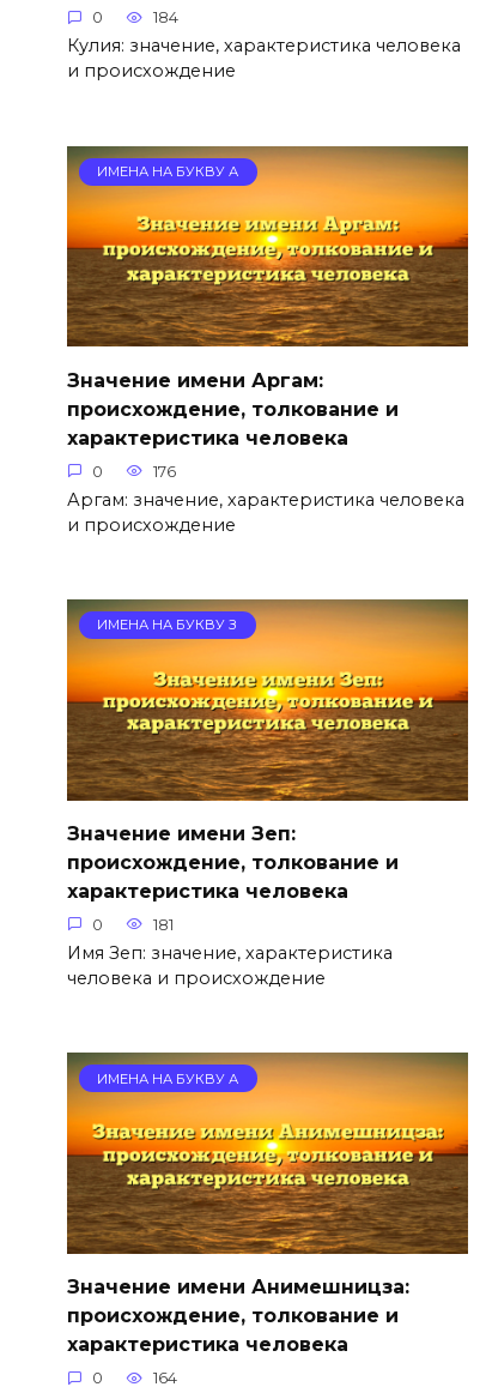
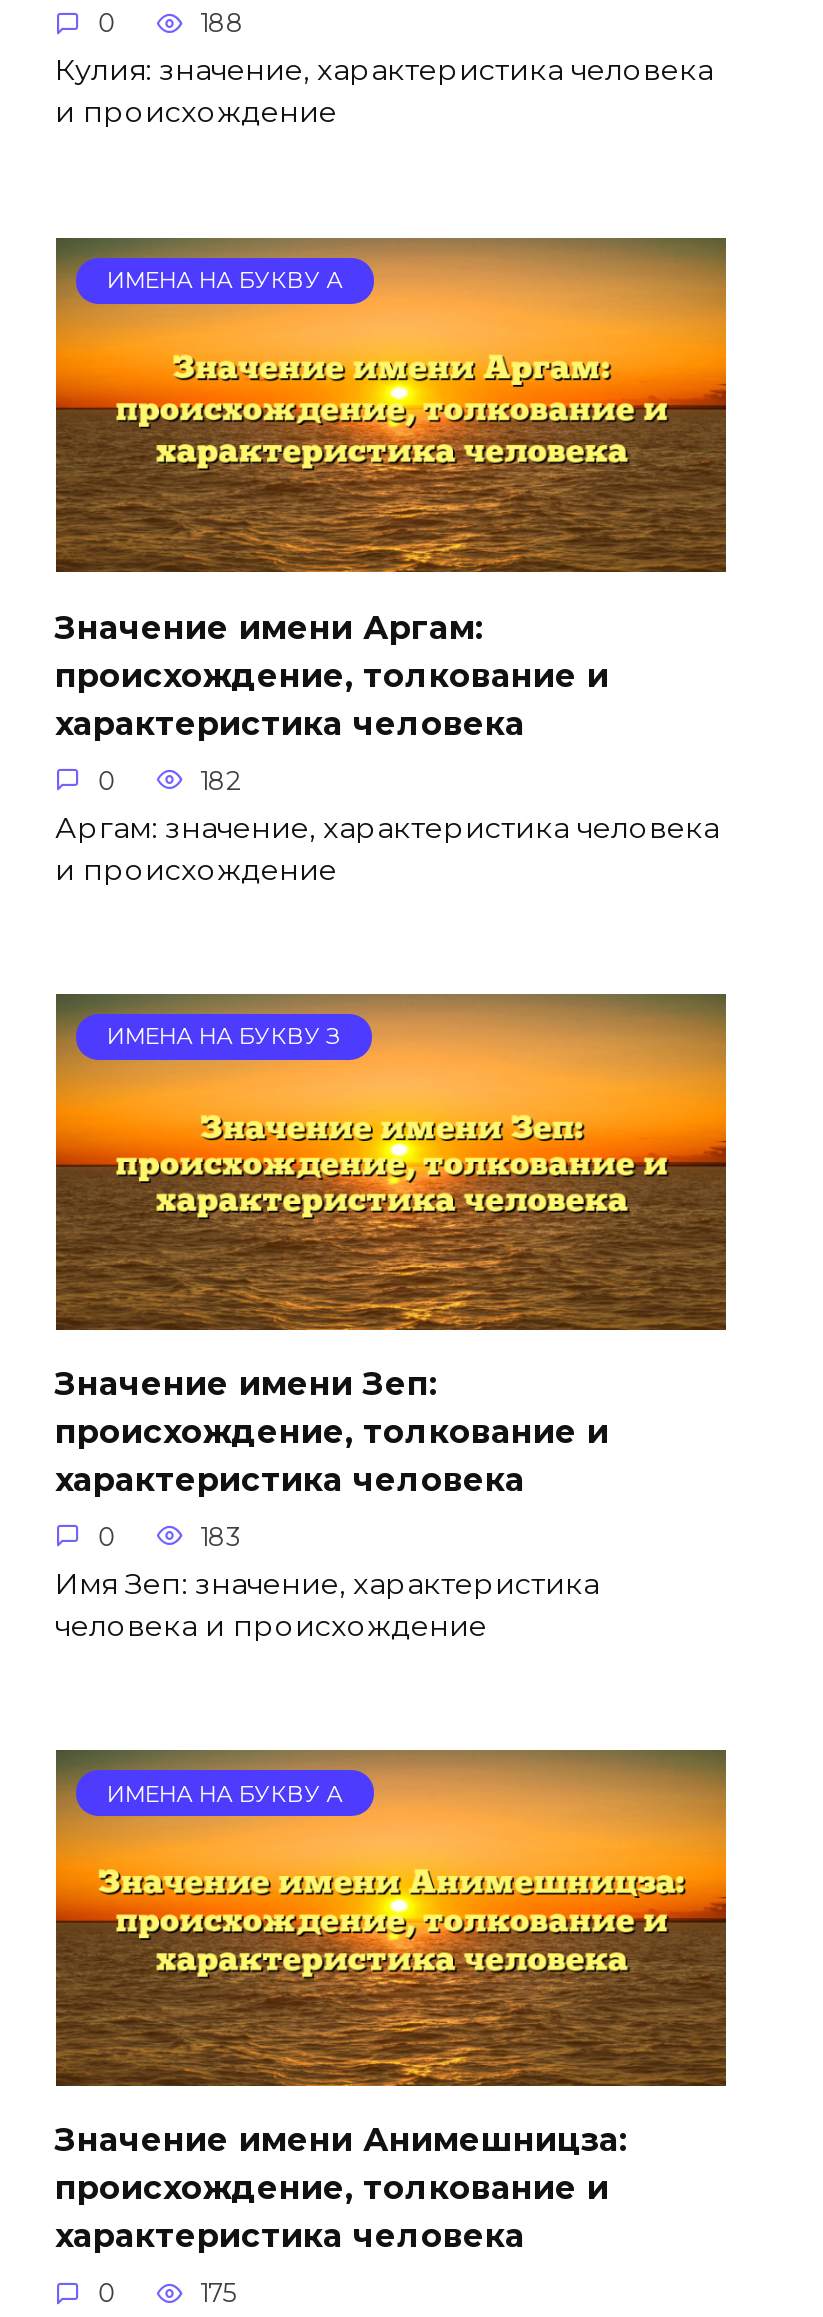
[153,9,178,27] 184 -> [200,9,244,39] 188
[153,462,176,480] 176 -> [200,765,240,795] 182
[153,916,174,934] 181 -> [200,1522,242,1552] 183
[153,1369,177,1387] 164 -> [200,2278,236,2308] 175

